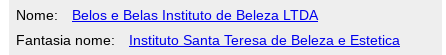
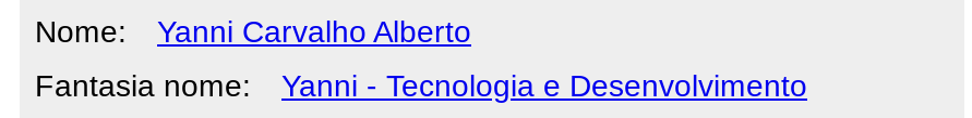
[72,7,318,23] Belos e Belas Instituto de Beleza LTDA -> [157,14,471,48] Yanni Carvalho Alberto
[129,32,400,48] Instituto Santa Teresa de Beleza e Estetica -> [281,68,807,102] Yanni - Tecnologia e Desenvolvimento

